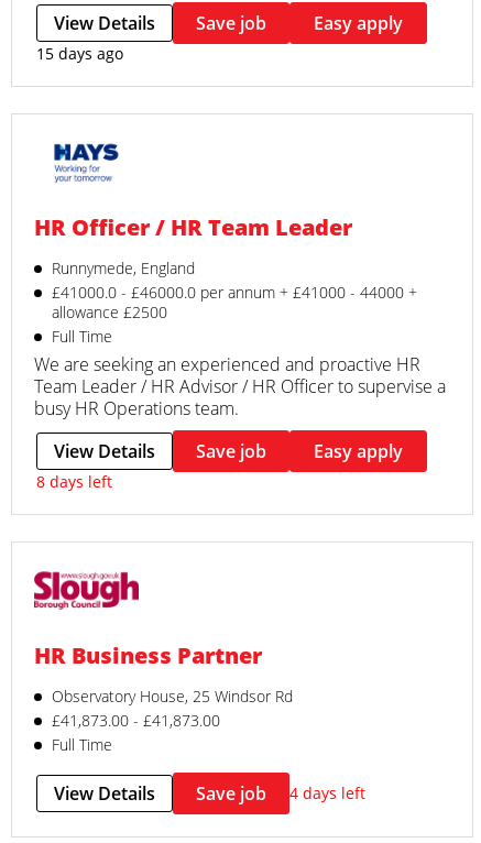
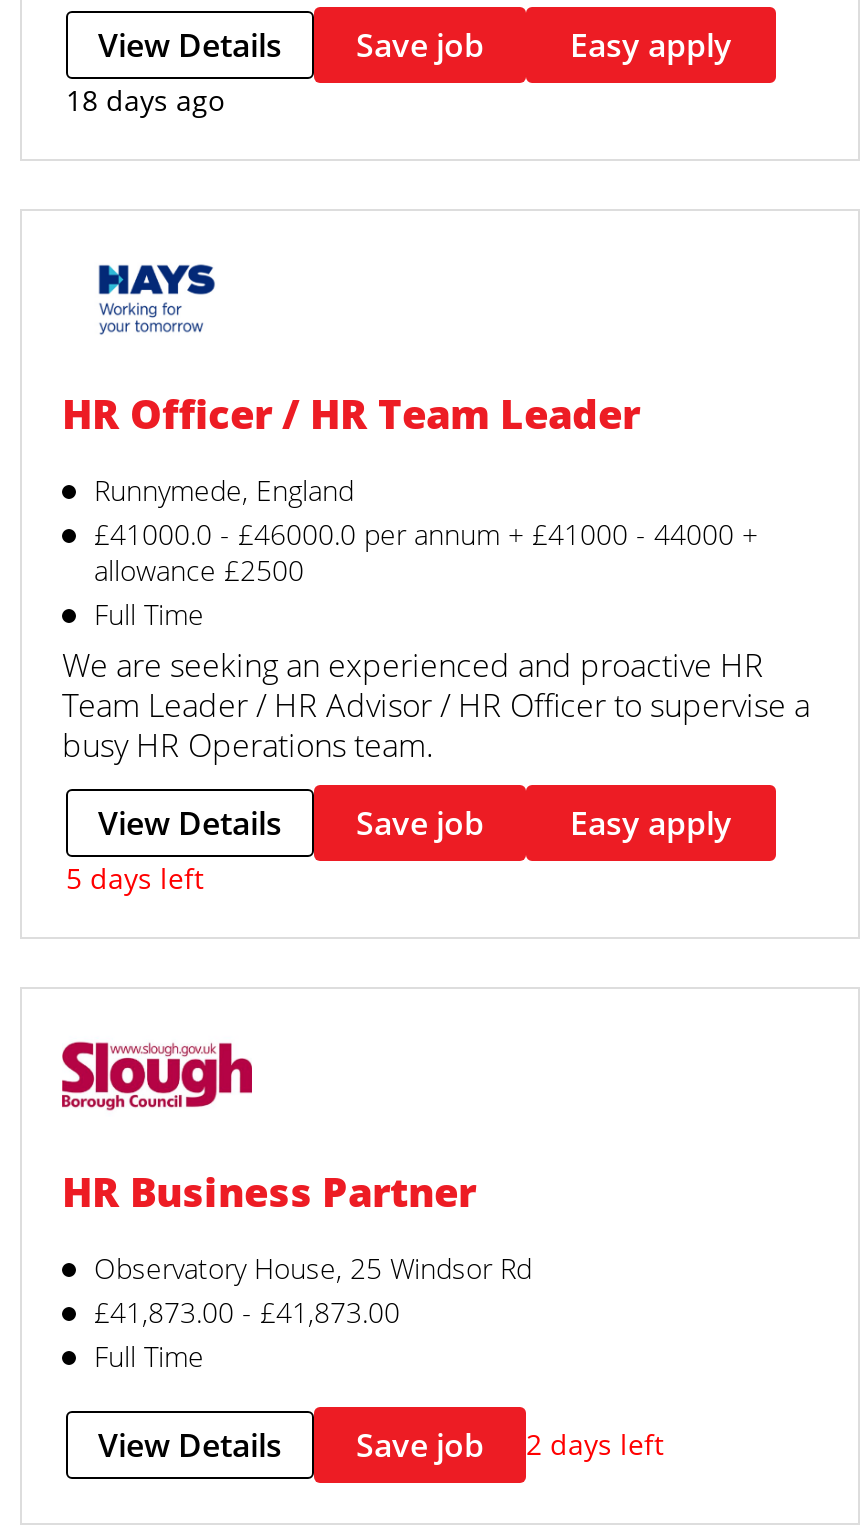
[36,42,123,63] 15 days ago -> [66,80,224,118] 18 days ago
[36,471,112,492] 8 days left -> [66,858,204,896] 5 days left
[54,781,365,805] View Details Save job 4 days left -> [98,1423,664,1467] View Details Save job 2 days left

